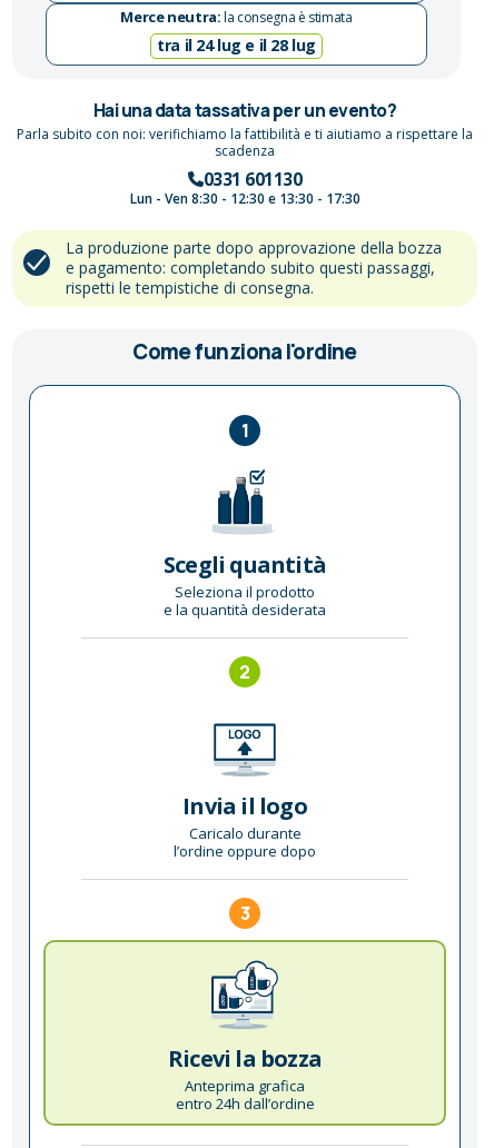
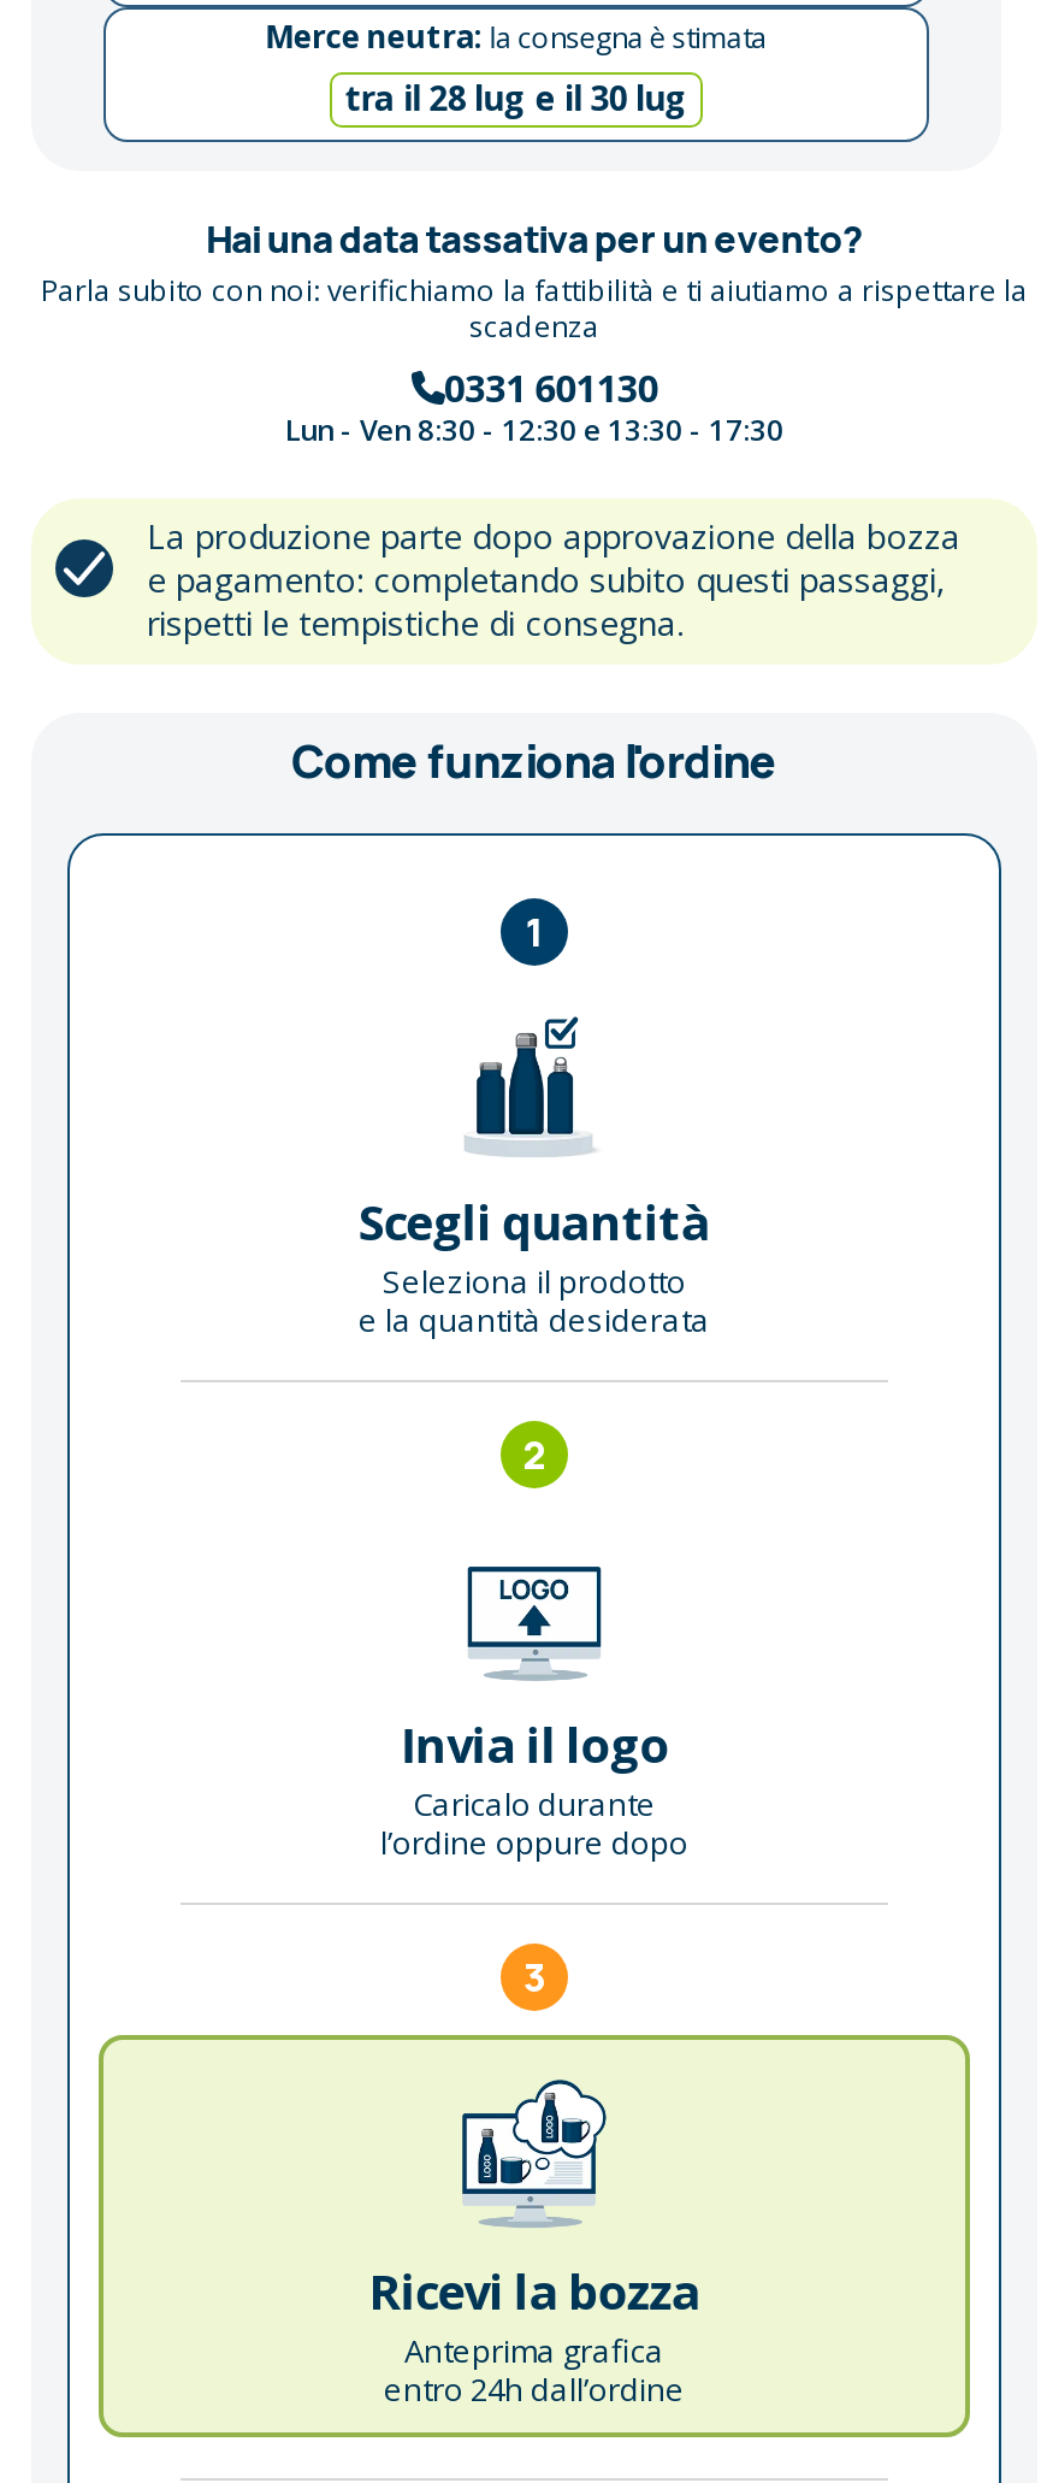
[157,35,316,56] tra il 24 lug e il 28 lug -> [345,75,688,121] tra il 28 lug e il 30 lug

